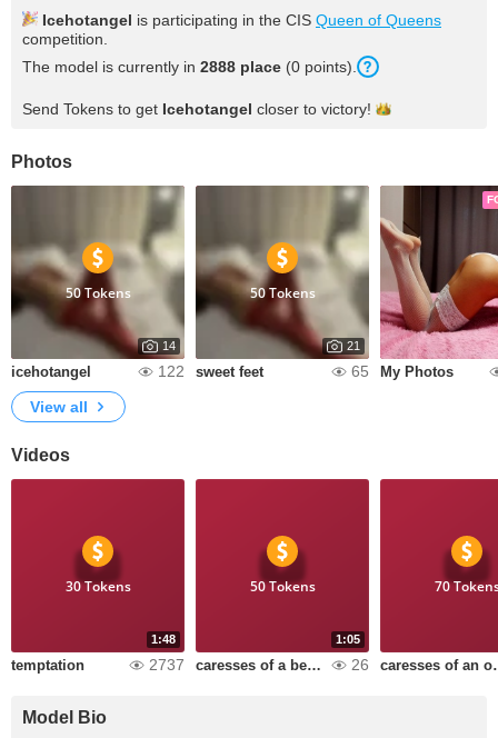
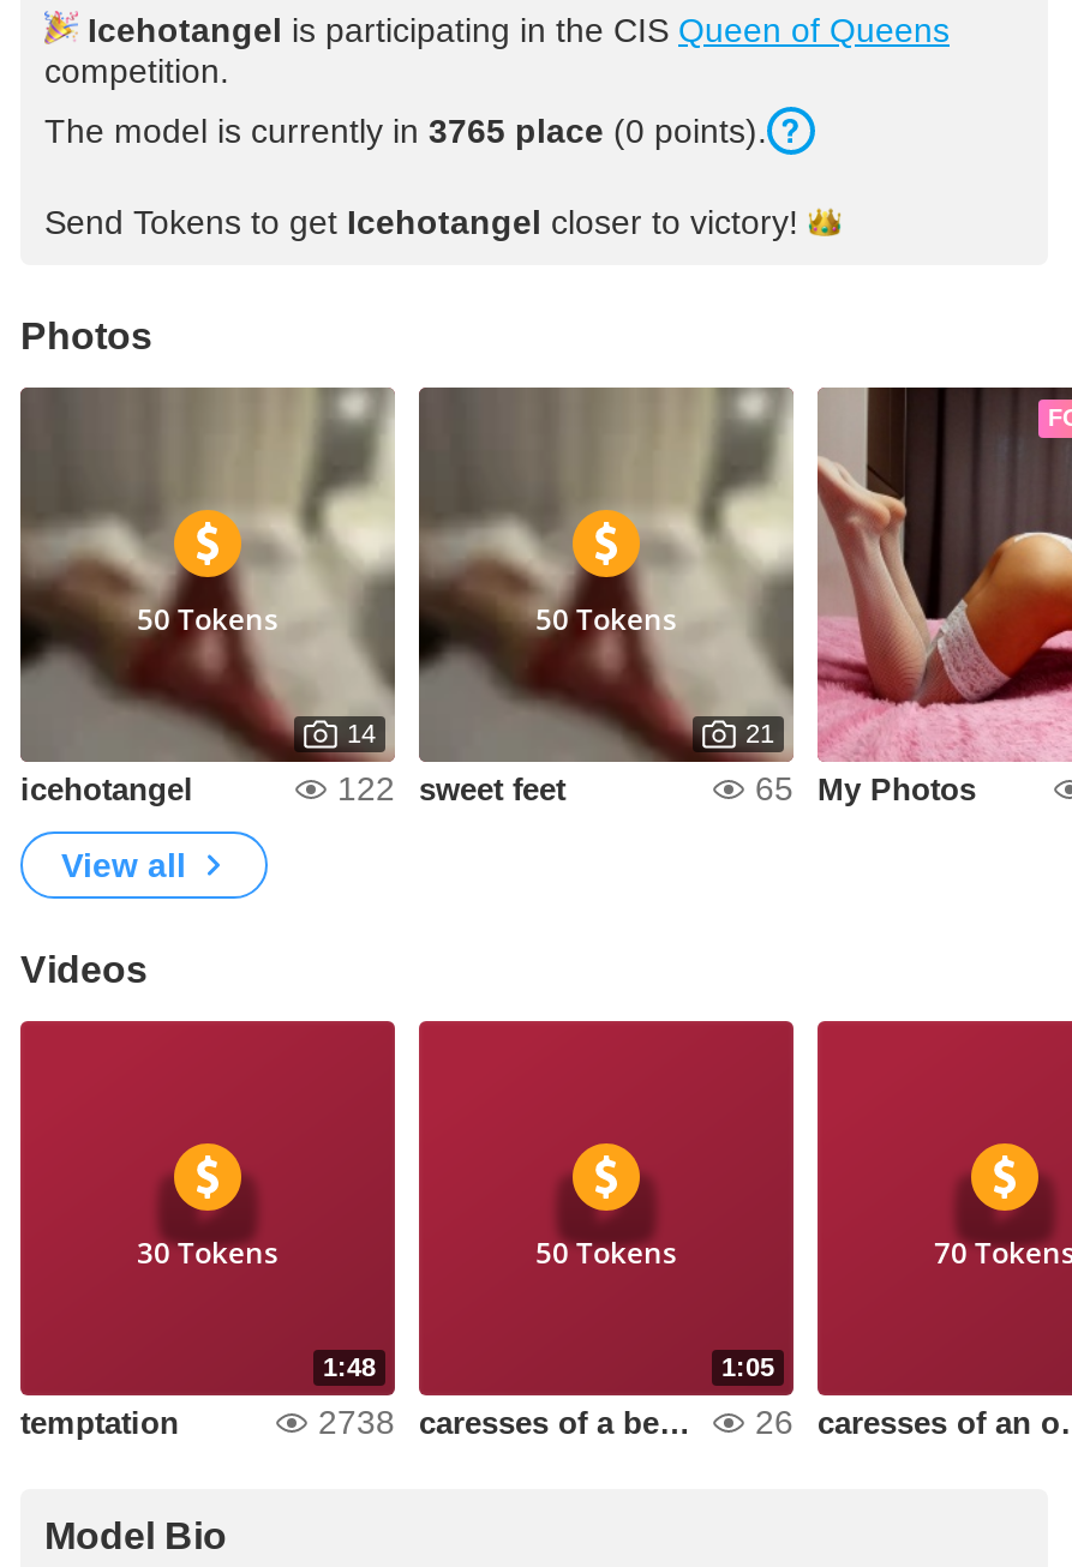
[22,58,357,76] The model is currently in 2888 place (0 points). -> [44,112,767,150] The model is currently in 3765 place (0 points).
[149,656,185,674] 2737 -> [318,1403,395,1441] 2738

